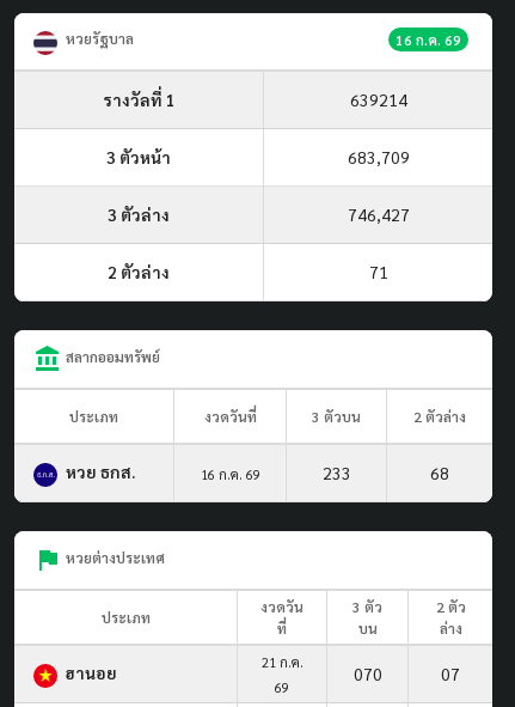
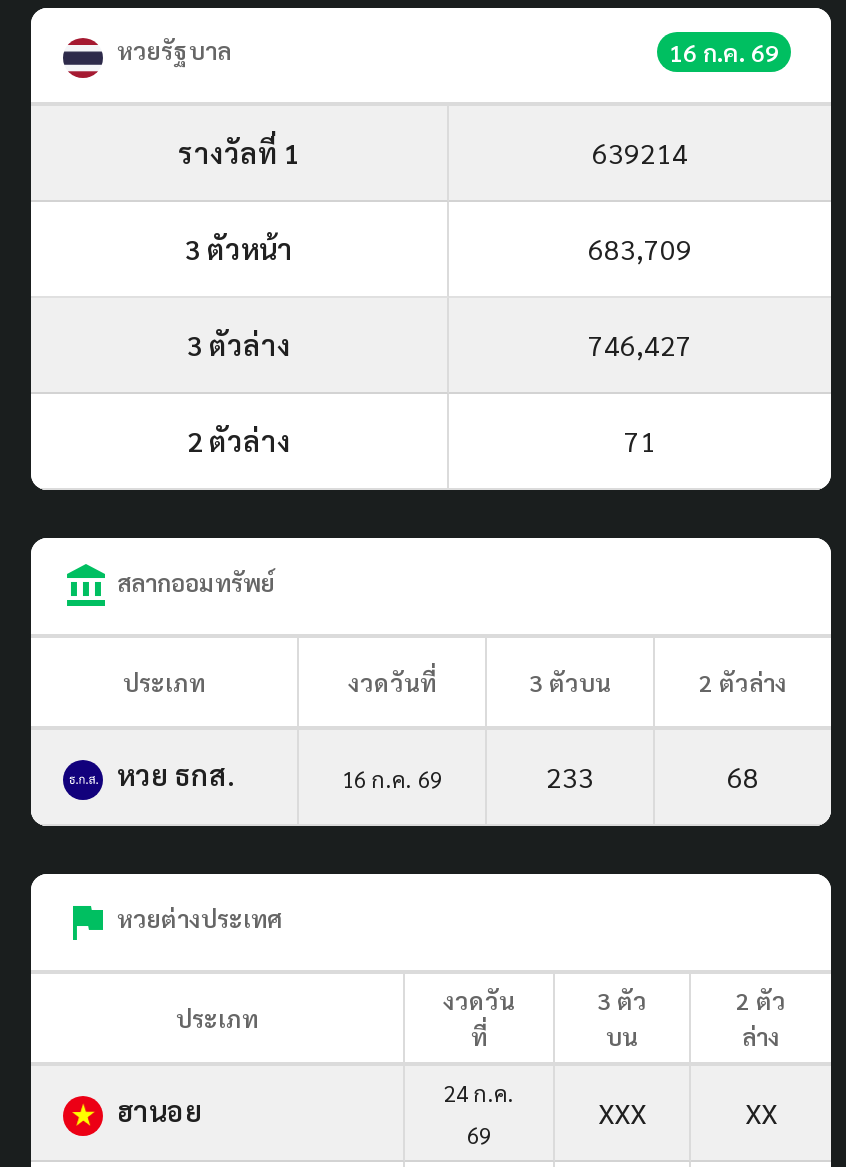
[261,653,303,671] 21 ก.ค. -> [444,1078,514,1108] 24 ก.ค.
[353,662,460,684] 070 | 07 -> [598,1094,777,1130] XXX | XX

